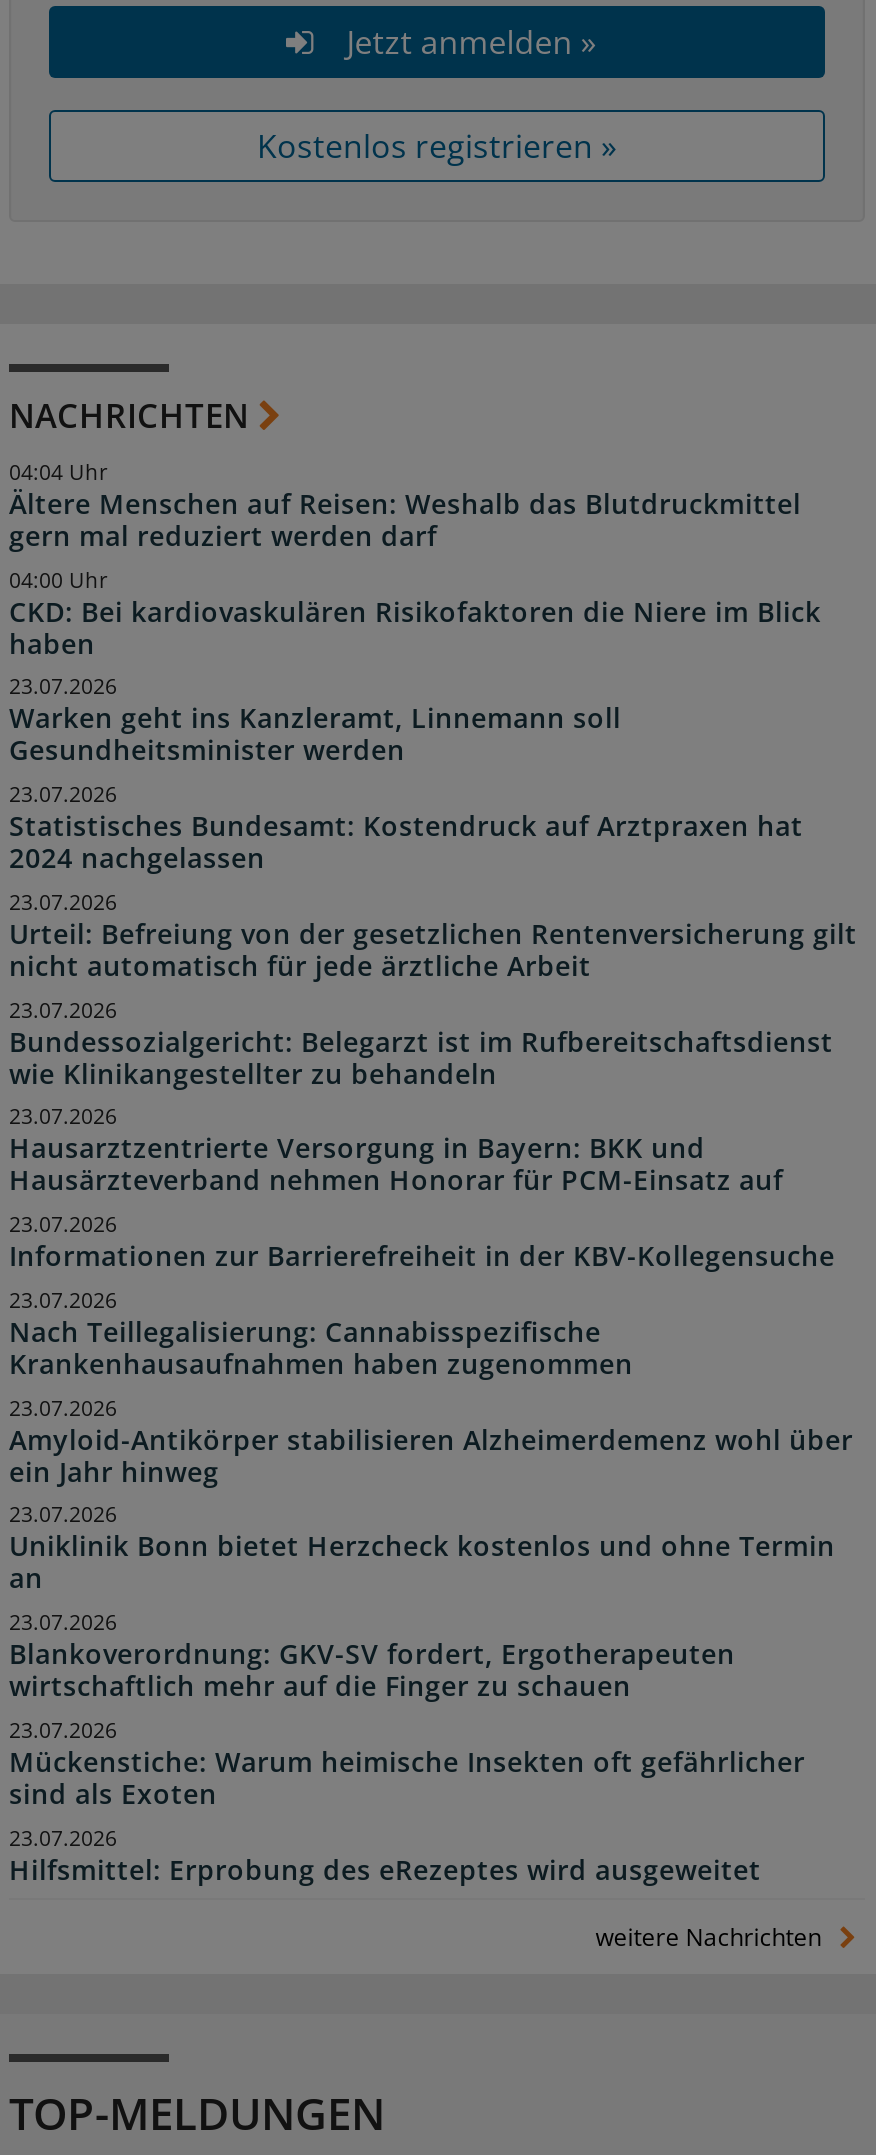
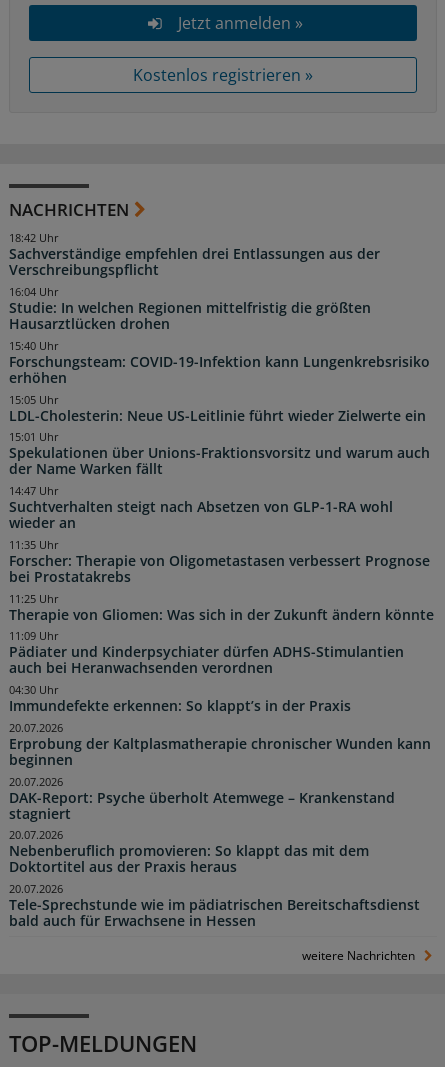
[9,458,109,486] 04:04 Uhr -> [9,231,59,245] 18:42 Uhr
[9,486,801,554] Ältere Menschen auf Reisen: Weshalb das Blutdruckmittel | gern mal reduziert werden darf -> [9,245,380,279] Sachverständige empfehlen drei Entlassungen aus der | Verschreibungspflicht
[9,565,109,593] 04:00 Uhr -> [9,285,59,299] 16:04 Uhr
[9,593,821,661] CKD: Bei kardiovaskulären Risikofaktoren die Niere im Blick | haben -> [9,299,371,333] Studie: In welchen Regionen mittelfristig die größten | Hausarztlücken drohen
[9,673,117,701] 23.07.2026 -> [9,339,59,353] 15:40 Uhr
[9,701,621,769] Warken geht ins Kanzleramt, Linnemann soll | Gesundheitsminister werden -> [9,353,430,387] Forschungsteam: COVID-19-Infektion kann Lungenkrebsrisiko | erhöhen
[9,780,117,808] 23.07.2026 -> [9,392,59,406] 15:05 Uhr
[9,808,803,876] Statistisches Bundesamt: Kostendruck auf Arztpraxen hat | 2024 nachgelassen -> [9,406,426,424] LDL-Cholesterin: Neue US-Leitlinie führt wieder Zielwerte ein
[9,888,117,916] 23.07.2026 -> [9,430,59,444] 15:01 Uhr
[9,916,857,984] Urteil: Befreiung von der gesetzlichen Rentenversicherung gilt | nicht automatisch für jede ärztliche Arbeit -> [9,444,430,478] Spekulationen über Unions-Fraktionsvorsitz und warum auch | der Name Warken fällt
[9,995,117,1023] 23.07.2026 -> [9,484,59,498] 14:47 Uhr
[9,1023,833,1091] Bundessozialgericht: Belegarzt ist im Rufbereitschaftsdienst | wie Klinikangestellter zu behandeln -> [9,498,393,532] Suchtverhalten steigt nach Absetzen von GLP-1-RA wohl | wieder an
[9,1103,117,1131] 23.07.2026 -> [9,538,59,552] 11:35 Uhr
[9,1131,783,1199] Hausarztzentrierte Versorgung in Bayern: BKK und | Hausärzteverband nehmen Honorar für PCM-Einsatz auf -> [9,552,430,586] Forscher: Therapie von Oligometastasen verbessert Prognose | bei Prostatakrebs
[9,1210,117,1238] 23.07.2026 -> [9,591,59,605] 11:25 Uhr
[9,1238,835,1274] Informationen zur Barrierefreiheit in der KBV-Kollegensuche -> [9,605,434,623] Therapie von Gliomen: Was sich in der Zukunft ändern könnte
[9,1286,117,1314] 23.07.2026 -> [9,629,59,643] 11:09 Uhr
[9,1314,633,1382] Nach Teillegalisierung: Cannabisspezifische | Krankenhausaufnahmen haben zugenommen -> [9,643,404,677] Pädiater und Kinderpsychiater dürfen ADHS-Stimulantien | auch bei Heranwachsenden verordnen
[9,1393,117,1421] 23.07.2026 -> [9,683,59,697] 04:30 Uhr
[9,1421,853,1489] Amyloid-Antikörper stabilisieren Alzheimerdemenz wohl über | ein Jahr hinweg -> [9,697,351,715] Immundefekte erkennen: So klappt’s in der Praxis
[9,1501,117,1529] 23.07.2026 -> [9,721,63,735] 20.07.2026
[9,1529,835,1597] Uniklinik Bonn bietet Herzcheck kostenlos und ohne Termin | an -> [9,735,431,769] Erprobung der Kaltplasmatherapie chronischer Wunden kann | beginnen
[9,1608,117,1636] 23.07.2026 -> [9,774,63,788] 20.07.2026
[9,1636,735,1704] Blankoverordnung: GKV-SV fordert, Ergotherapeuten | wirtschaftlich mehr auf die Finger zu schauen -> [9,788,395,822] DAK-Report: Psyche überholt Atemwege – Krankenstand | stagniert
[9,1716,117,1744] 23.07.2026 -> [9,828,63,842] 20.07.2026
[9,1744,805,1812] Mückenstiche: Warum heimische Insekten oft gefährlicher | sind als Exoten -> [9,842,369,876] Nebenberuflich promovieren: So klappt das mit dem | Doktortitel aus der Praxis heraus
[9,1823,117,1851] 23.07.2026 -> [9,882,63,896] 20.07.2026
[9,1851,761,1887] Hilfsmittel: Erprobung des eRezeptes wird ausgeweitet -> [9,896,420,930] Tele-Sprechstunde wie im pädiatrischen Bereitschaftsdienst | bald auch für Erwachsene in Hessen

